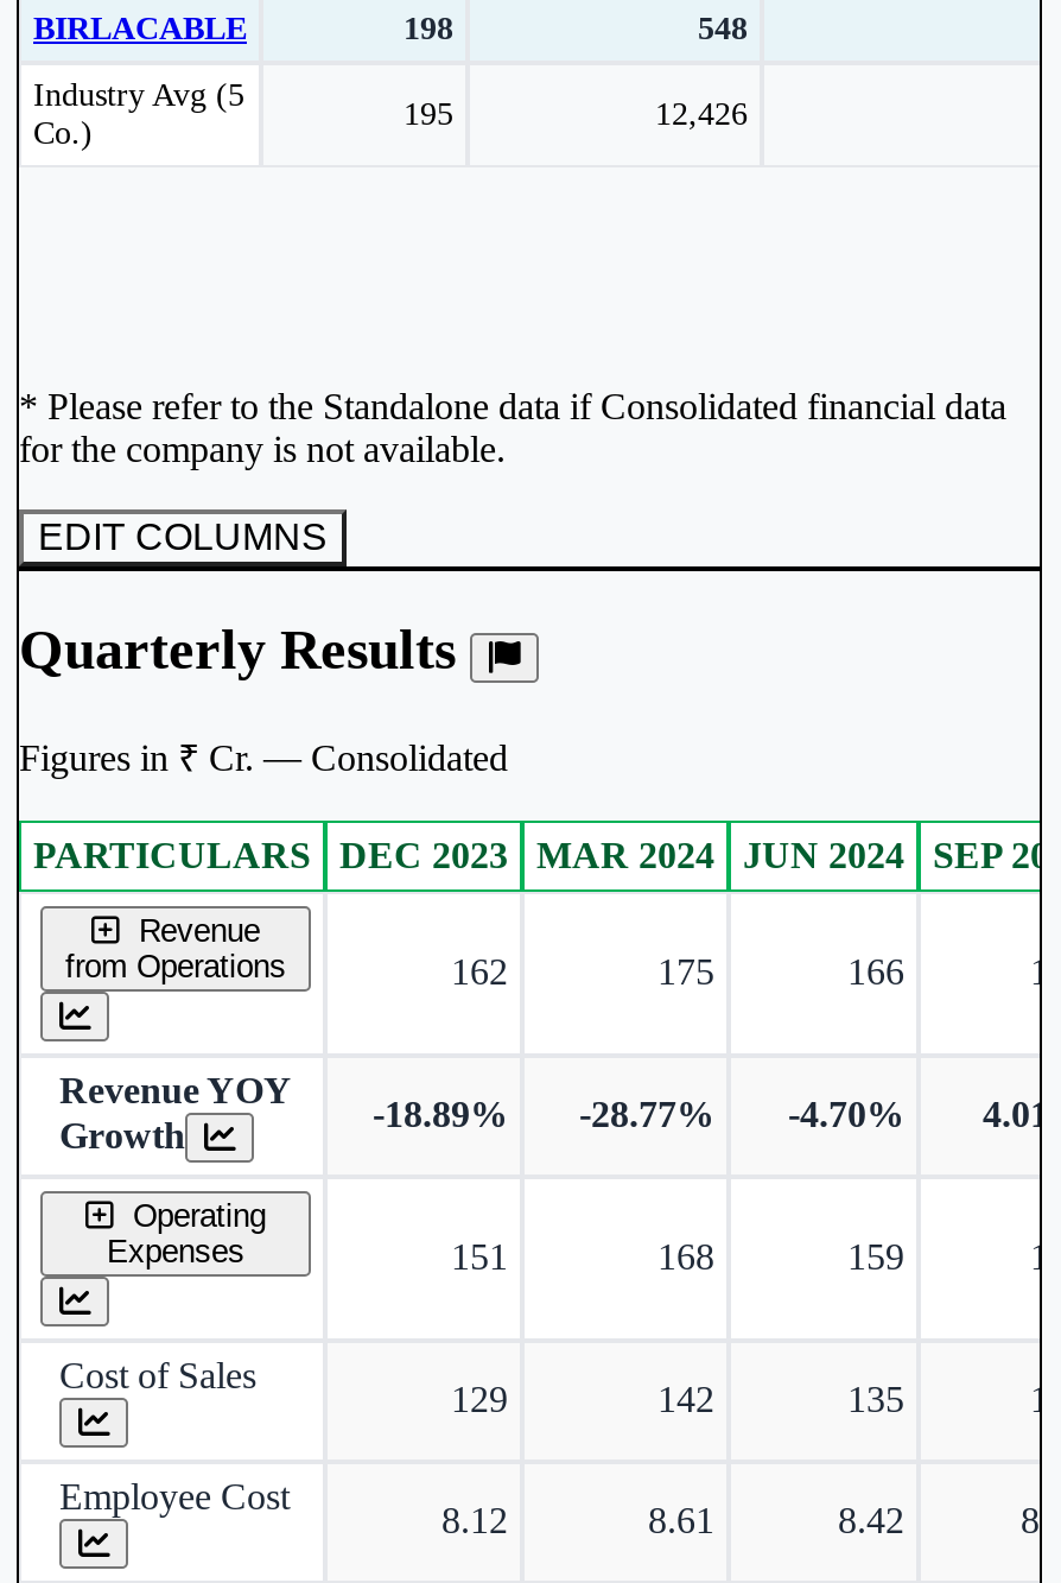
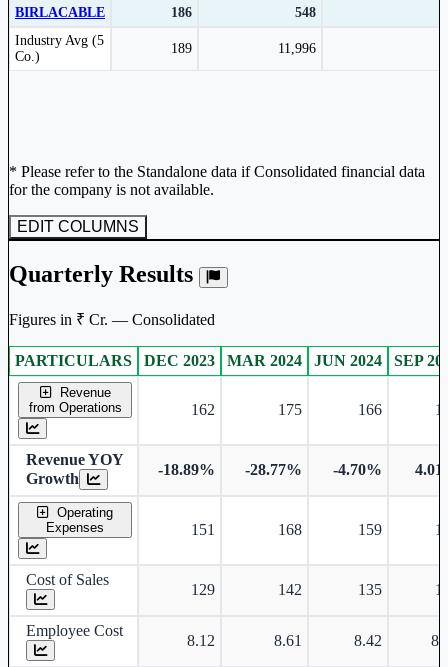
[404,11,453,46] 198 -> [171,5,192,20] 186
[404,96,453,132] 195 -> [171,41,192,56] 189
[655,96,748,132] 12,426 -> [278,41,316,56] 11,996

